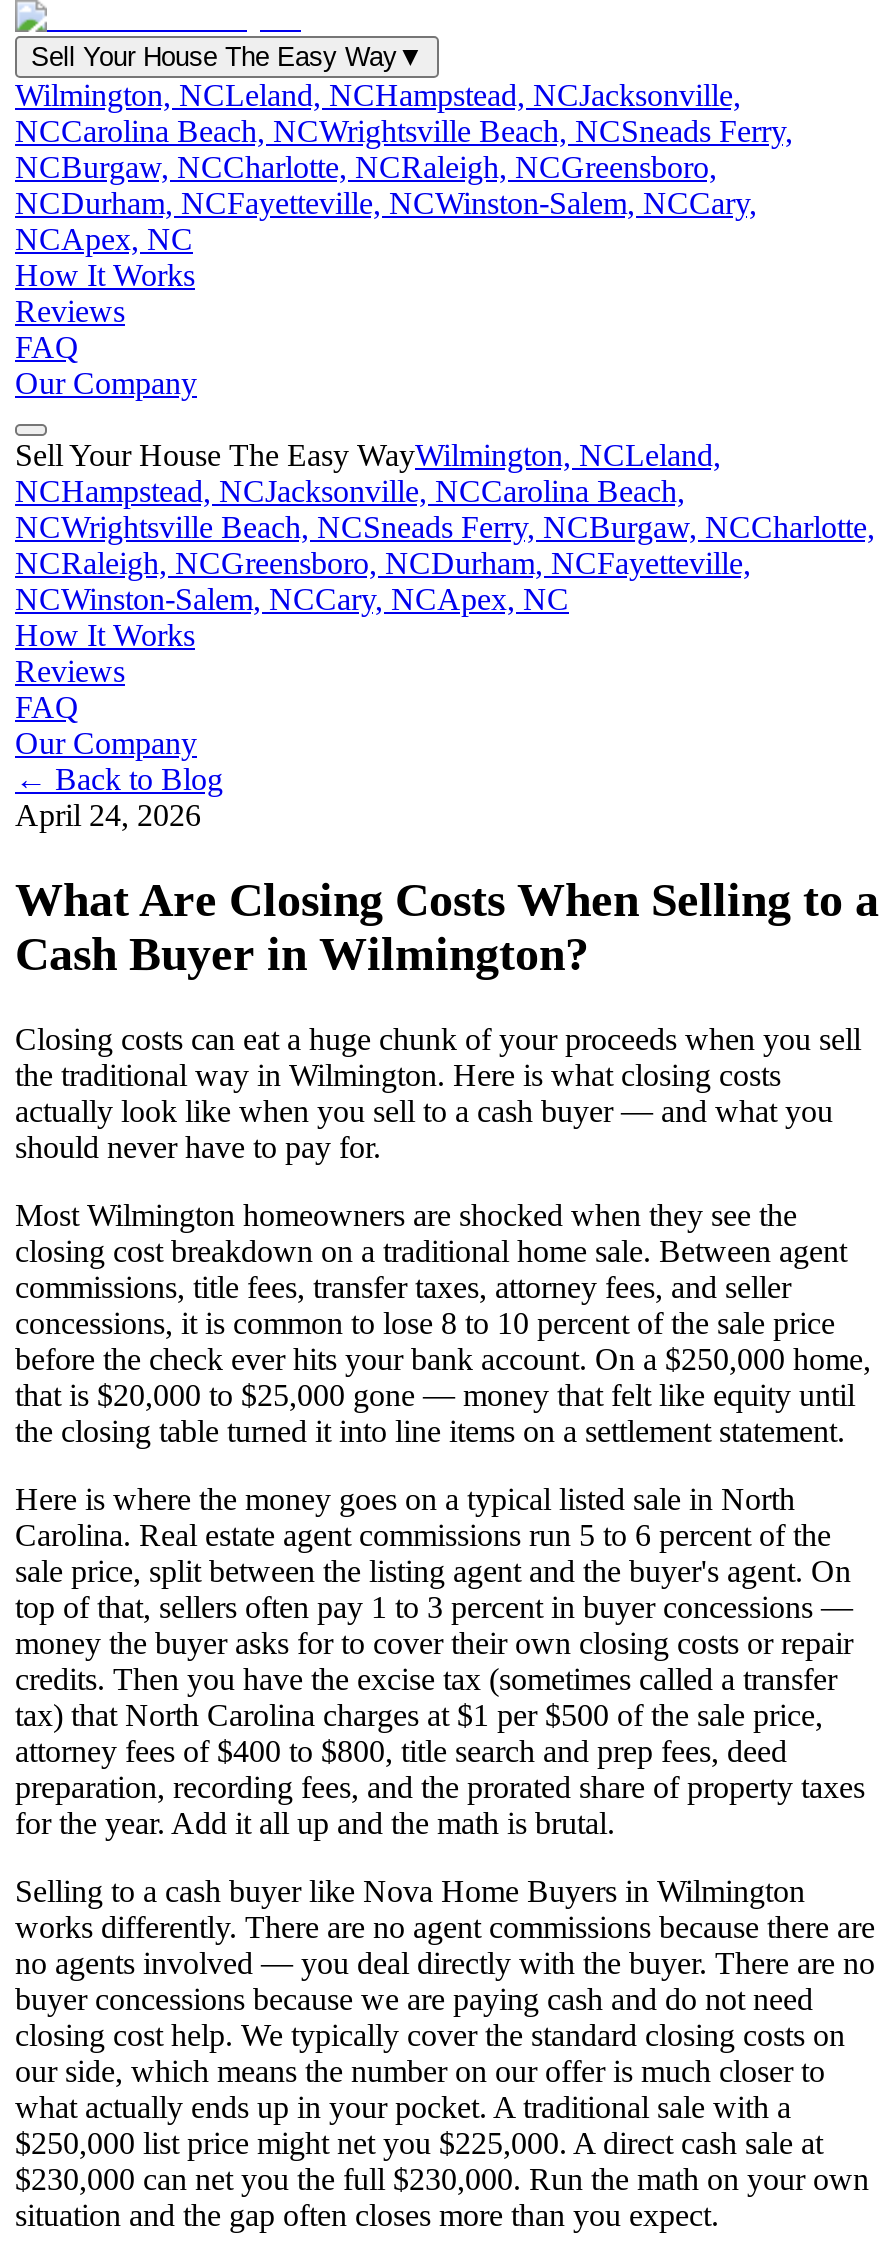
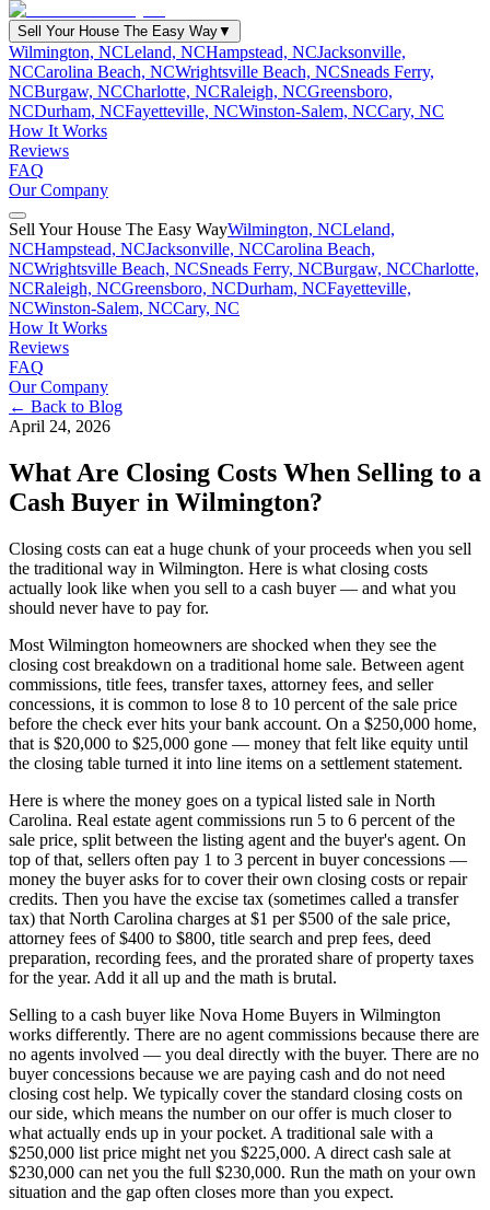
[15,186,757,256] NCDurham, NCFayetteville, NCWinston-Salem, NCCary, | NCApex, NC -> [9,102,444,120] NCDurham, NCFayetteville, NCWinston-Salem, NCCary, NC
[15,582,569,616] NCWinston-Salem, NCCary, NCApex, NC -> [9,299,240,317] NCWinston-Salem, NCCary, NC

